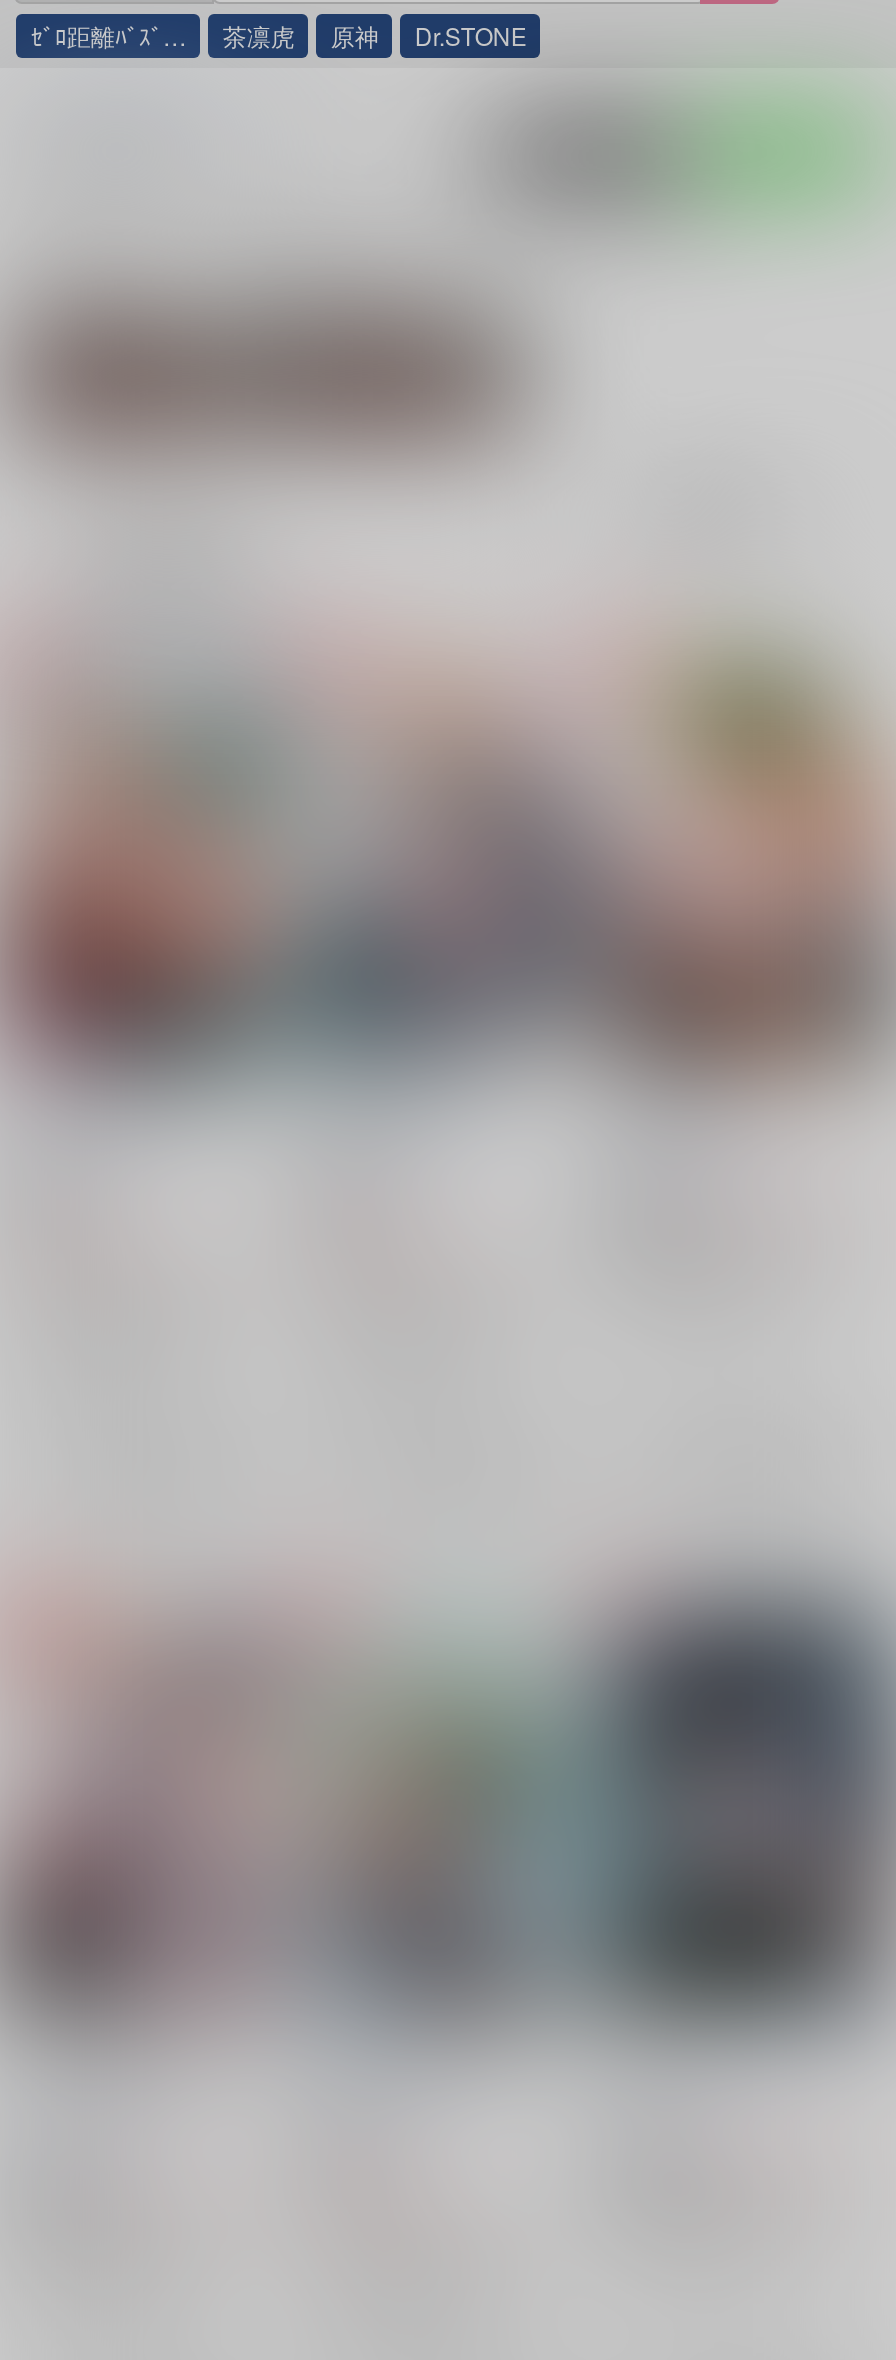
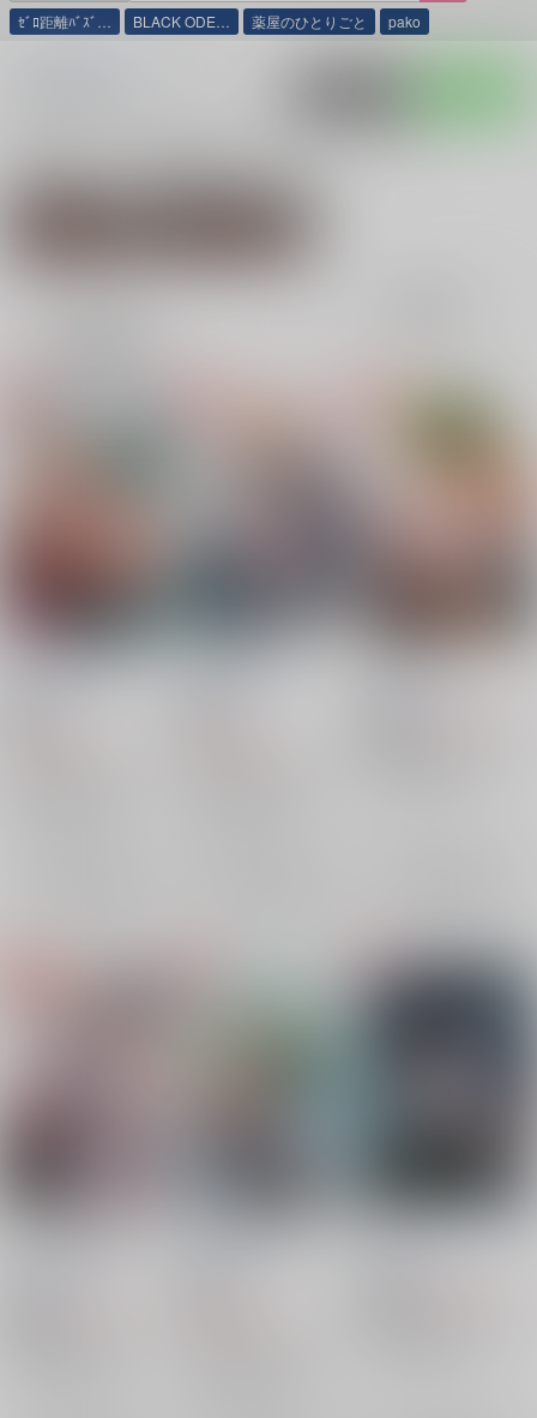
[223,18,527,52] 茶凛虎 | 原神 | Dr.STONE -> [134,11,421,31] BLACK ODE… | 薬屋のひとりごと | pako

